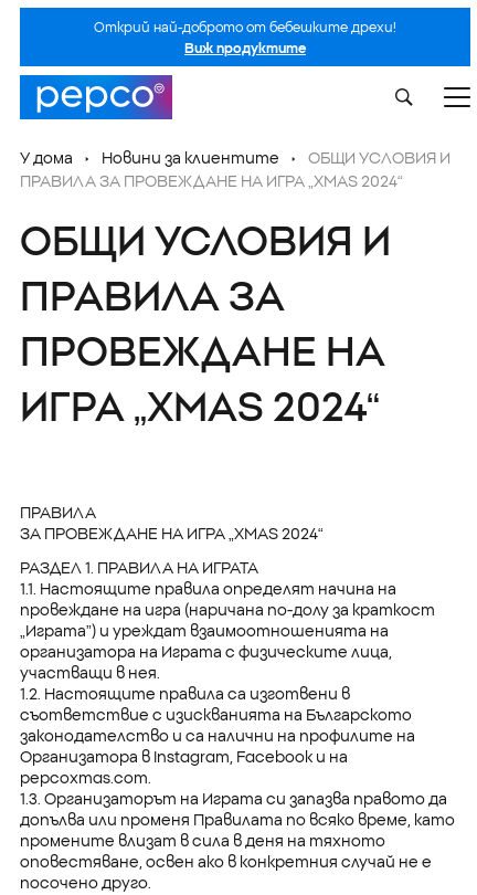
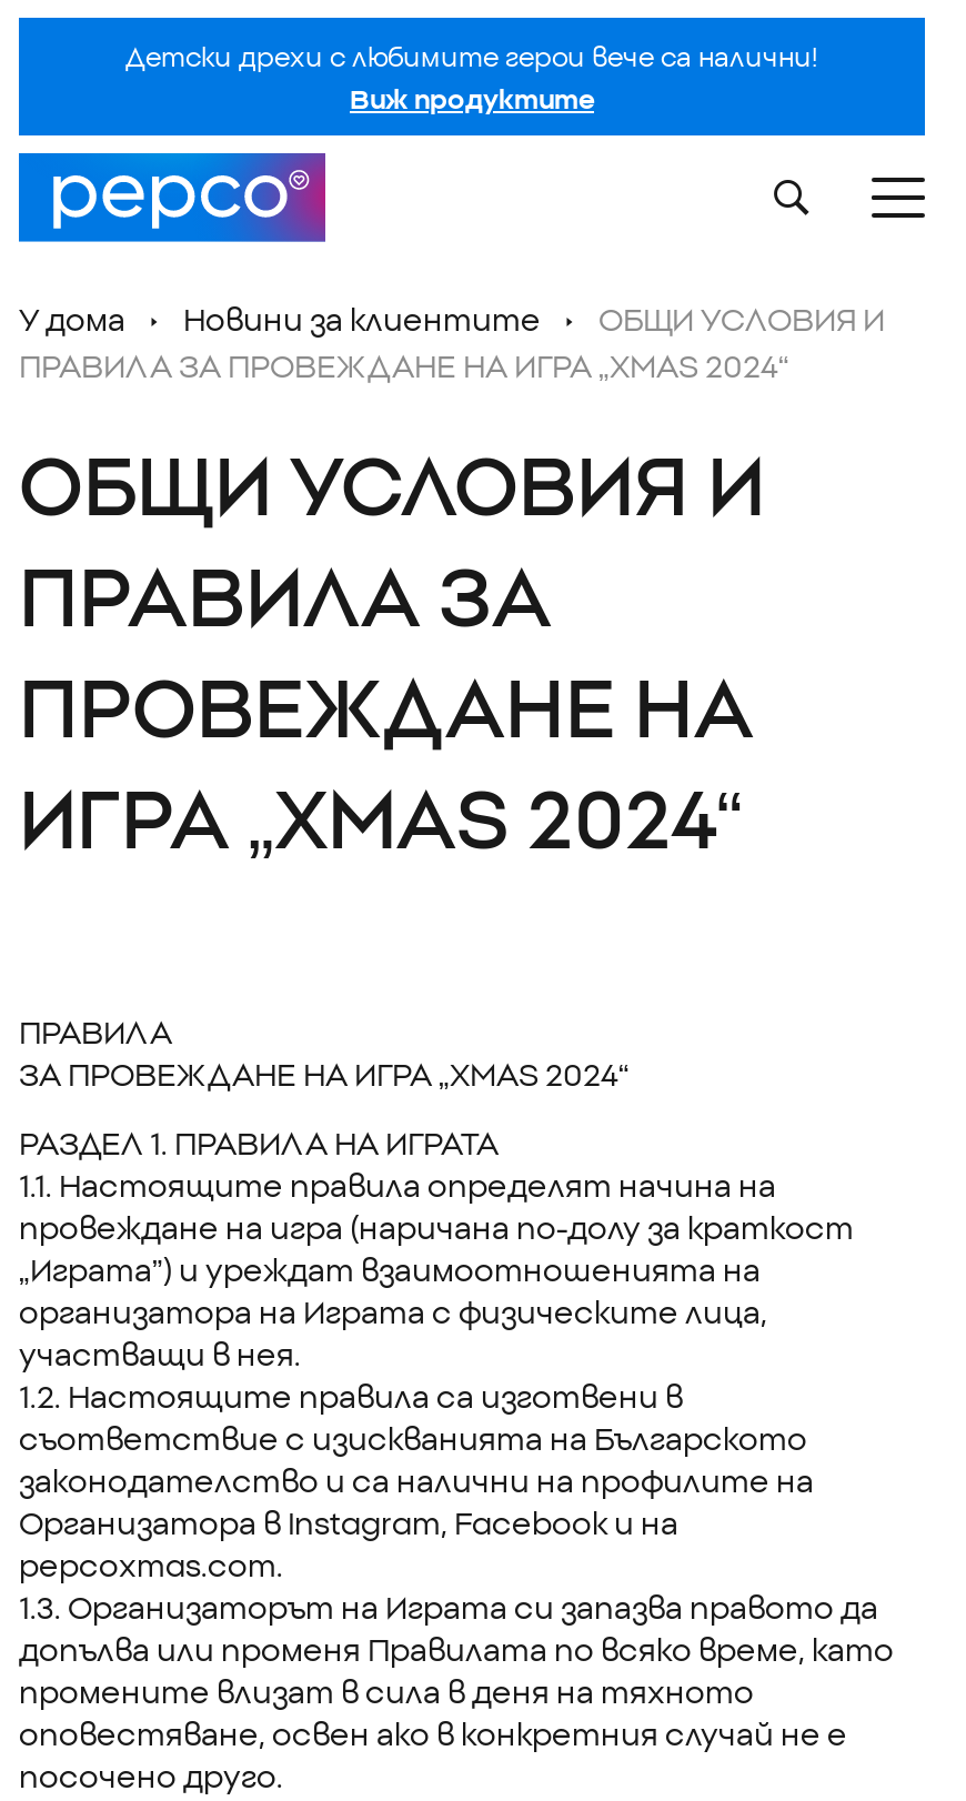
[94,17,396,35] Открий най-доброто от бебешките дрехи! -> [125,36,818,73] Детски дрехи с любимите герои вече са налични!

